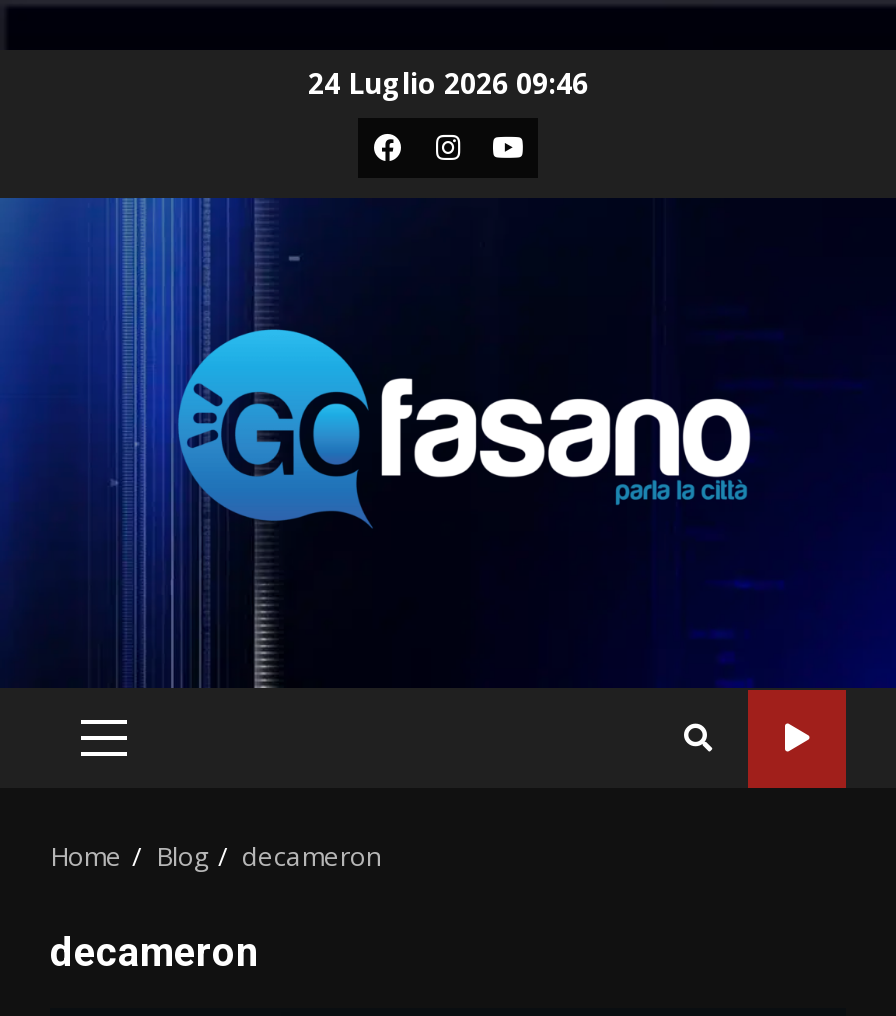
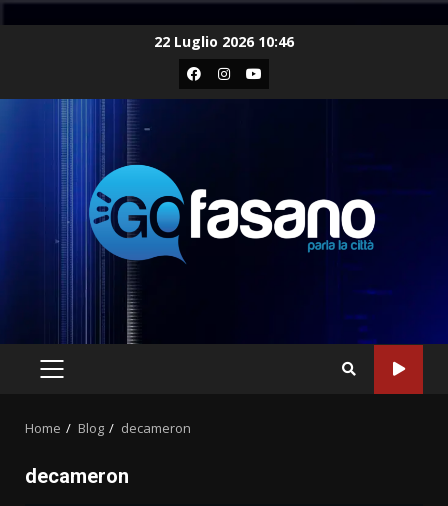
[308,64,588,102] 24 Luglio 2026 09:46 -> [154,32,294,51] 22 Luglio 2026 10:46

